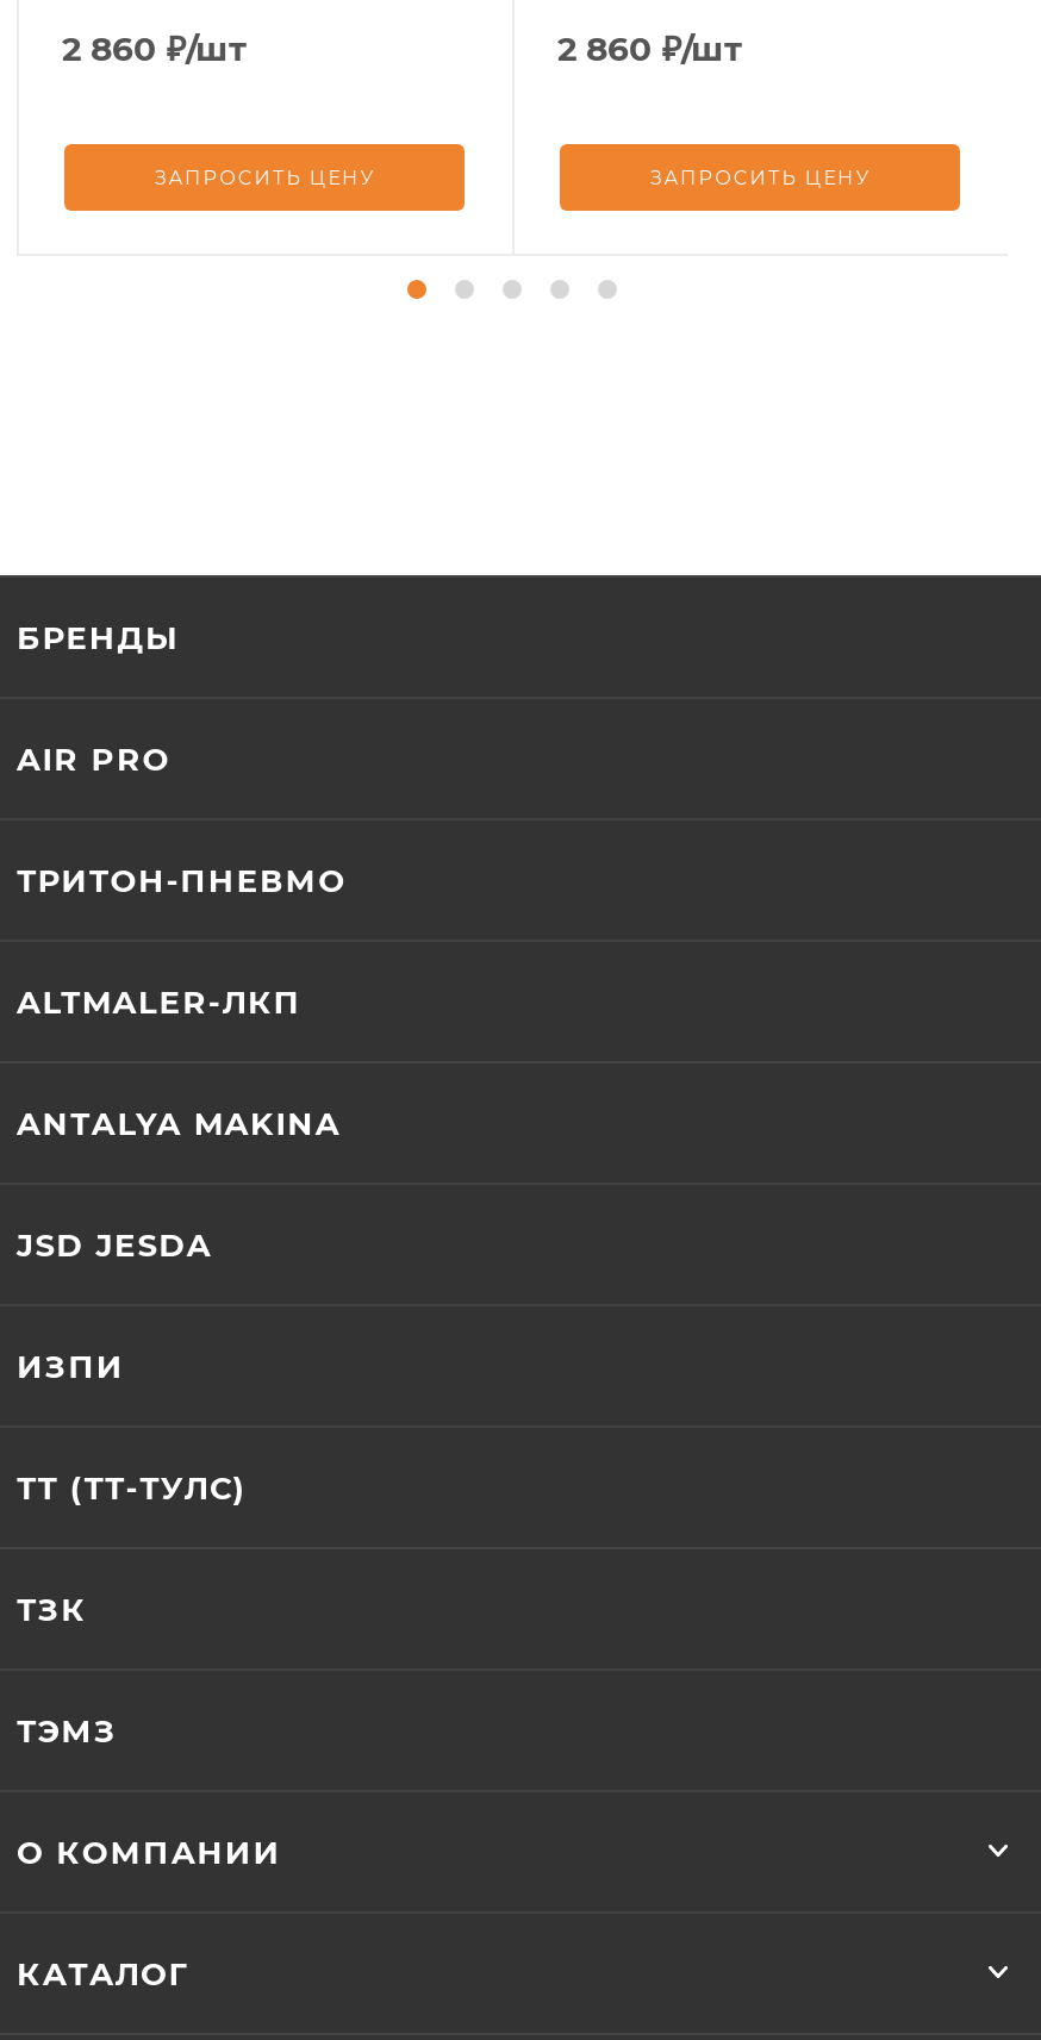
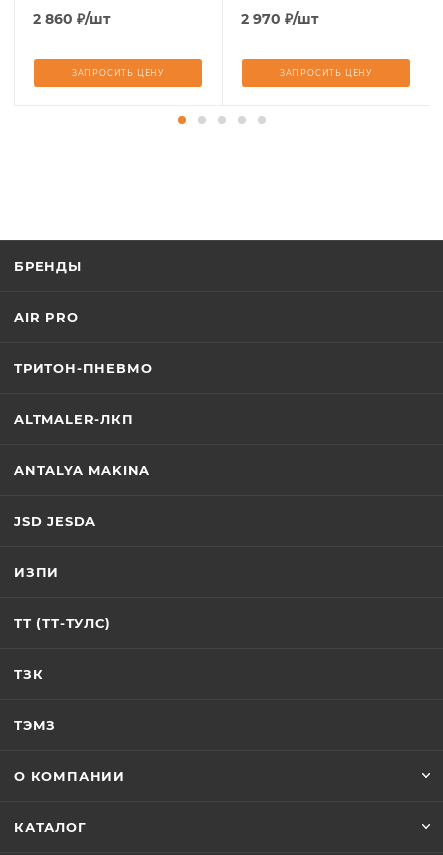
[557,26,741,69] 2 860 ₽/шт -> [241,9,318,27] 2 970 ₽/шт

